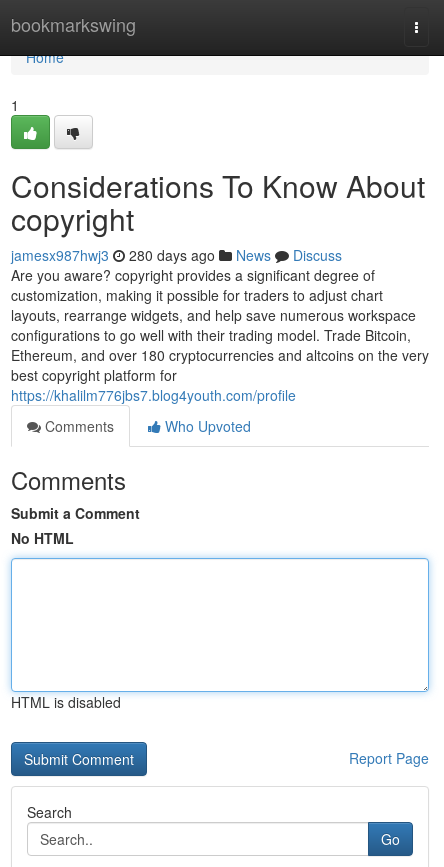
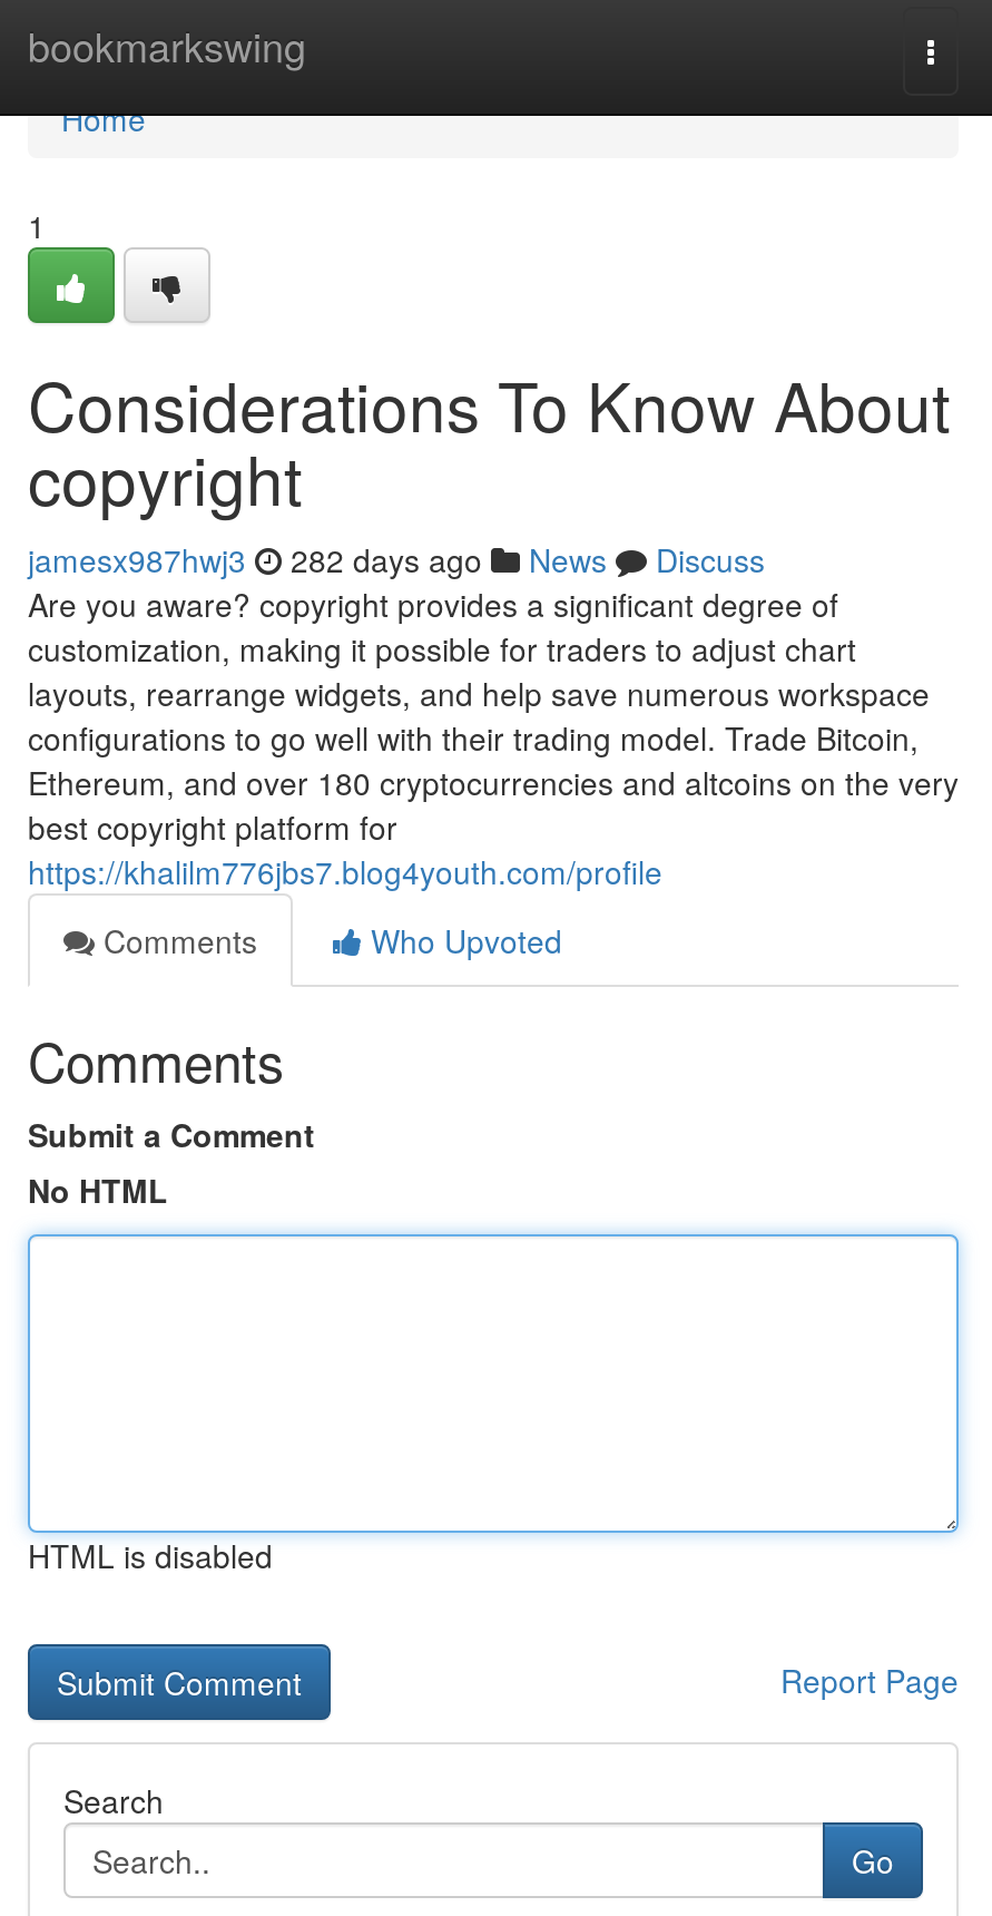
[11,245,342,265] jamesx987hwj3 280 days ago News Discuss -> [28,537,765,581] jamesx987hwj3 282 days ago News Discuss

